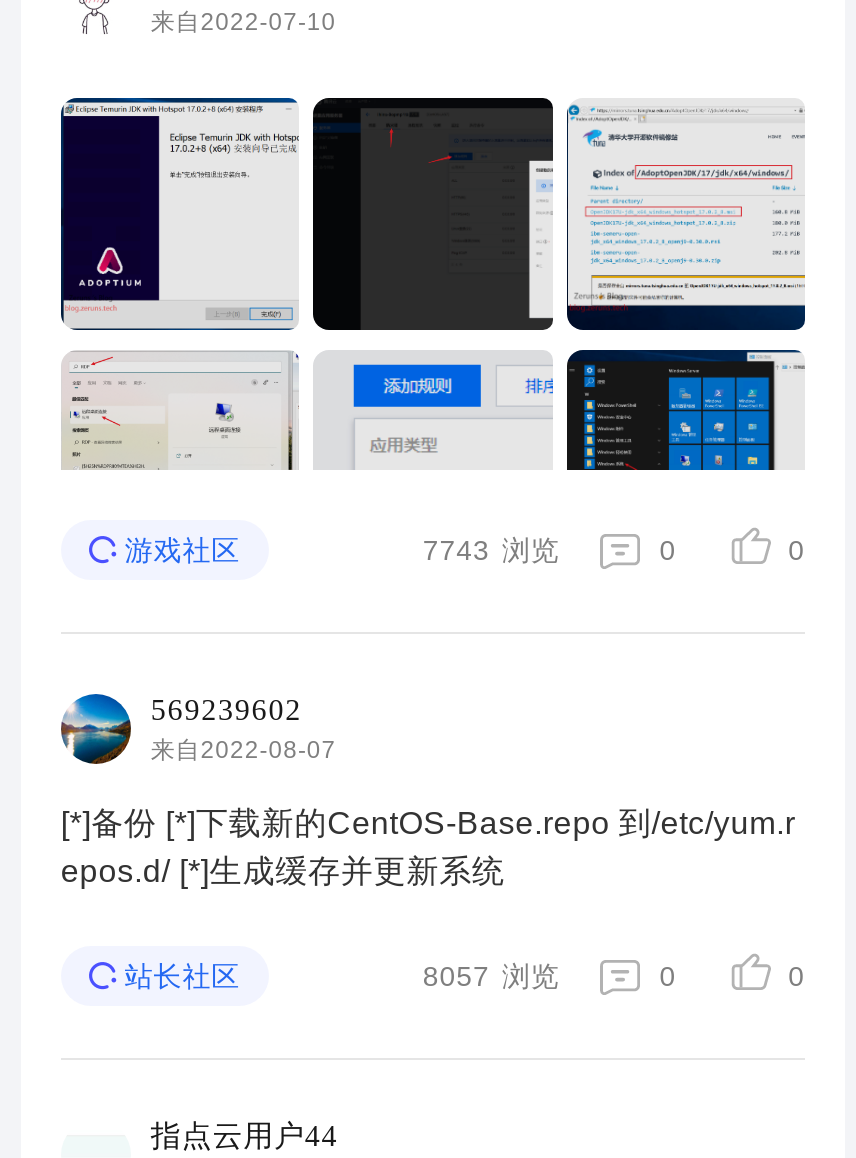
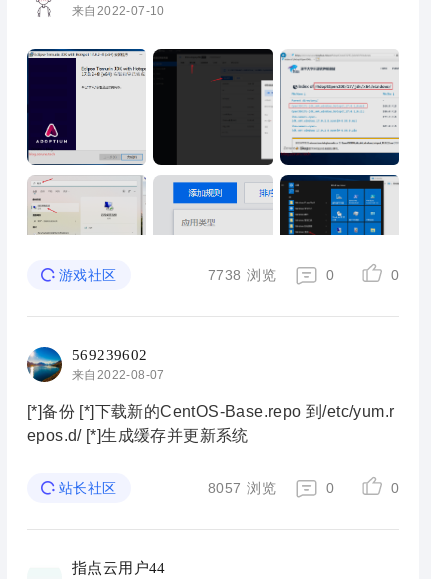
[423,533,559,565] 7743 浏览 -> [208,266,276,282] 7738 浏览

